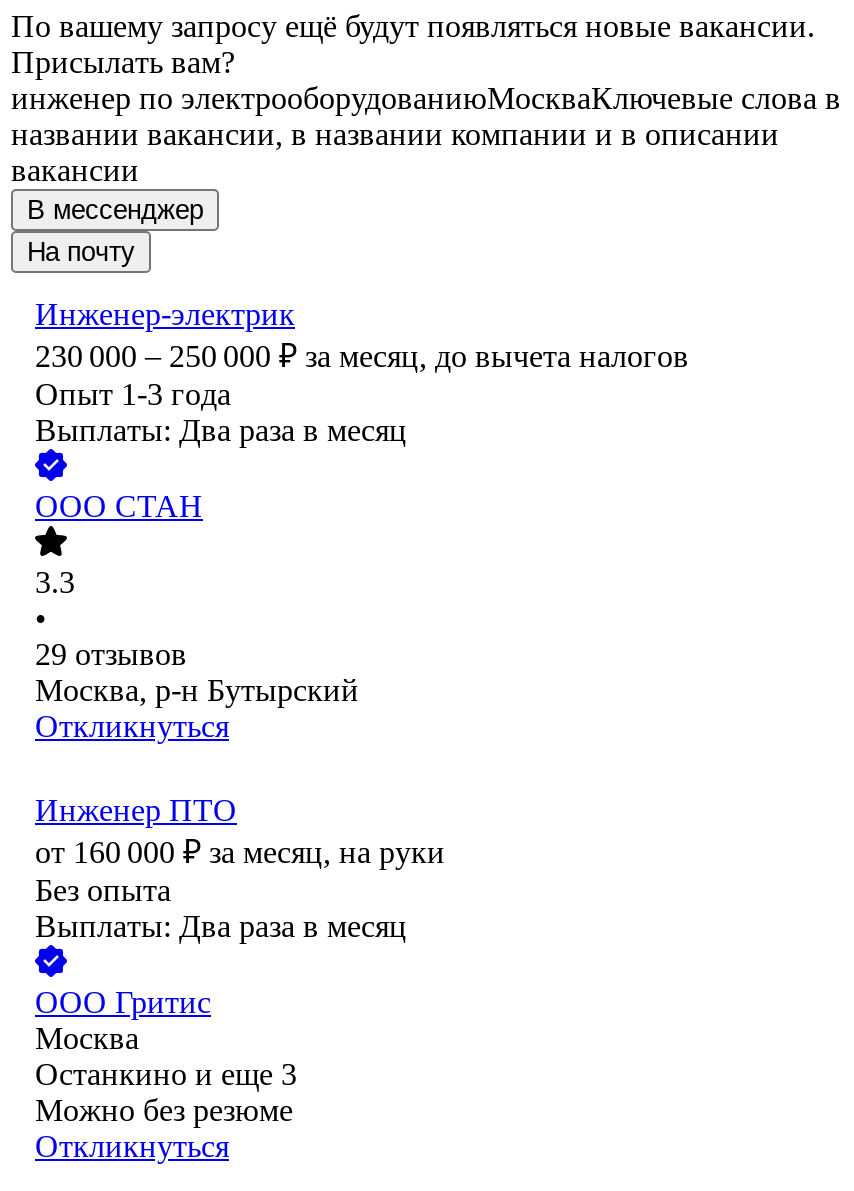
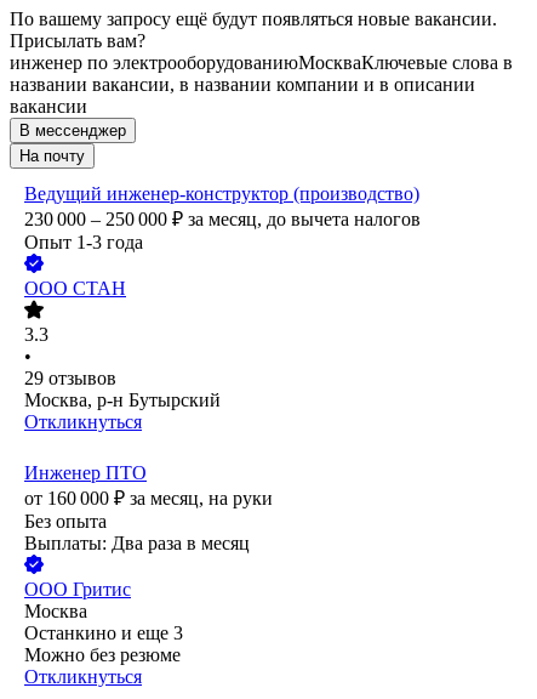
[35,298,295,332] Инженер-электрик -> [24,184,419,204] Ведущий инженер-конструктор (производство)
[35,414,407,448] Выплаты: Два раза в месяц -> none

